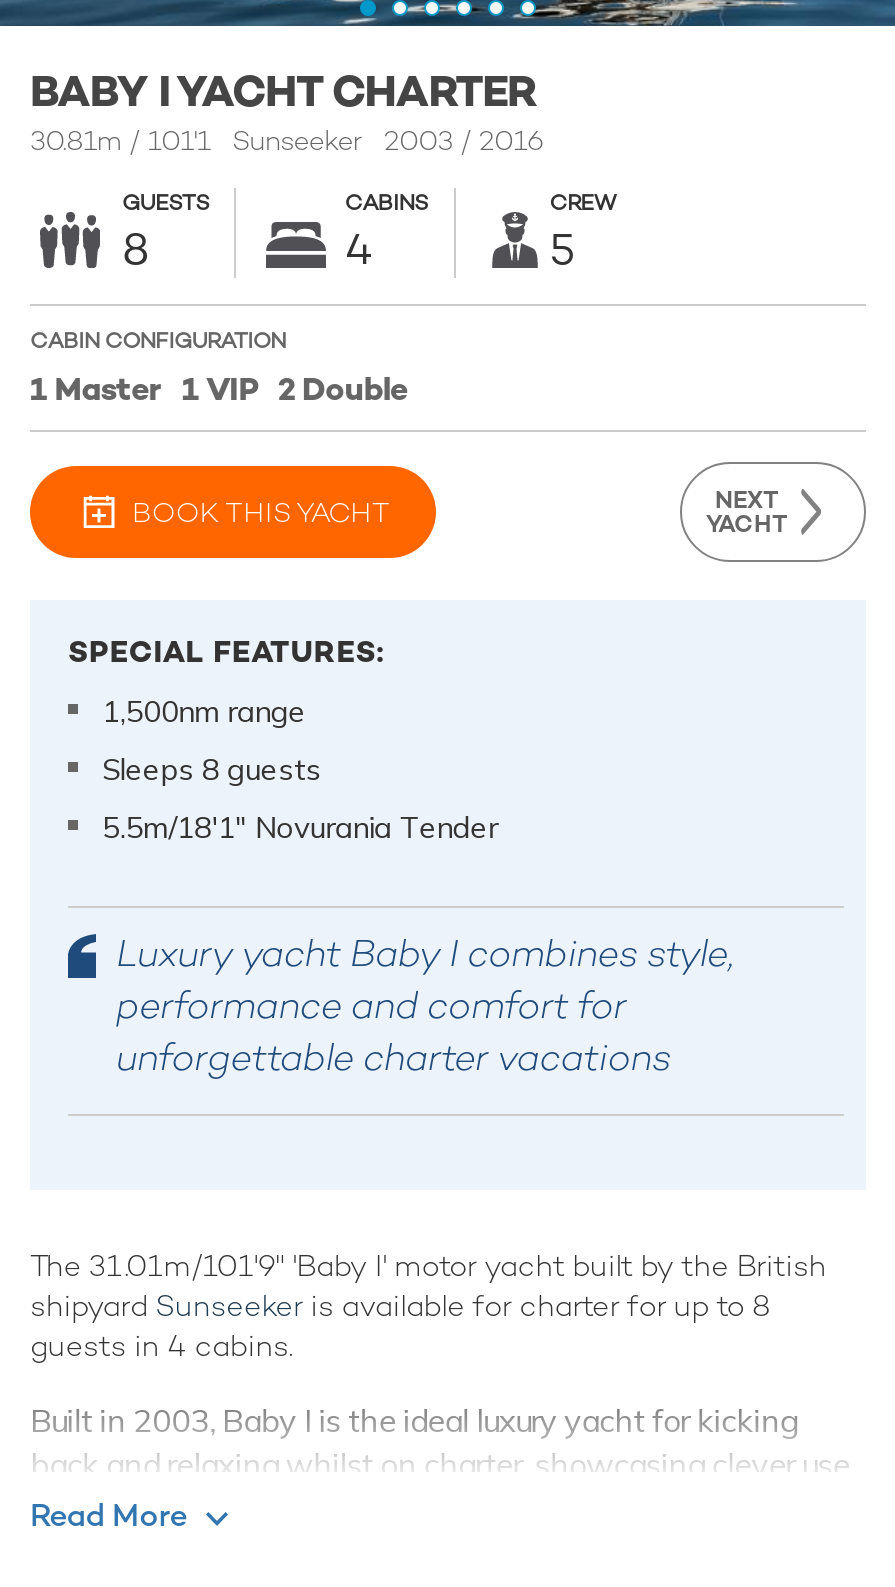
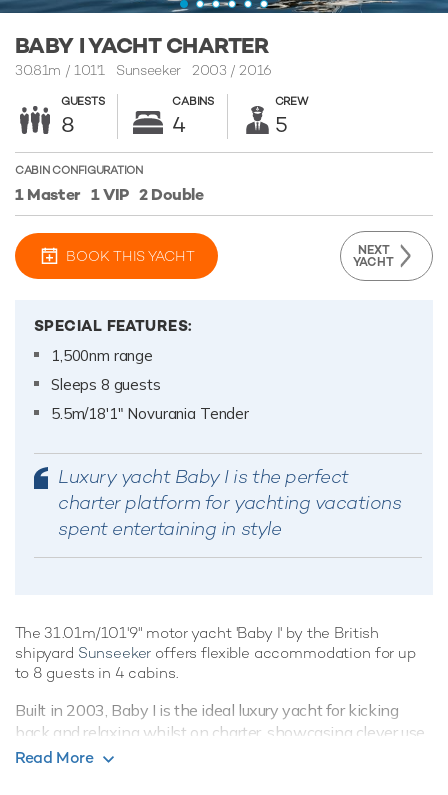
[116,928,735,1082] Luxury yacht Baby I combines style, | performance and comfort for | unforgettable charter vacations -> [58,464,401,541] Luxury yacht Baby I is the perfect | charter platform for yachting vacations | spent entertaining in style
[30,1246,826,1364] The 31.01m/101'9" 'Baby I' motor yacht built by the British | shipyard Sunseeker is available for charter for up to 8 | guests in 4 cabins. -> [15,623,416,682] The 31.01m/101'9" motor yacht 'Baby I' by the British | shipyard Sunseeker offers flexible accommodation for up | to 8 guests in 4 cabins.

